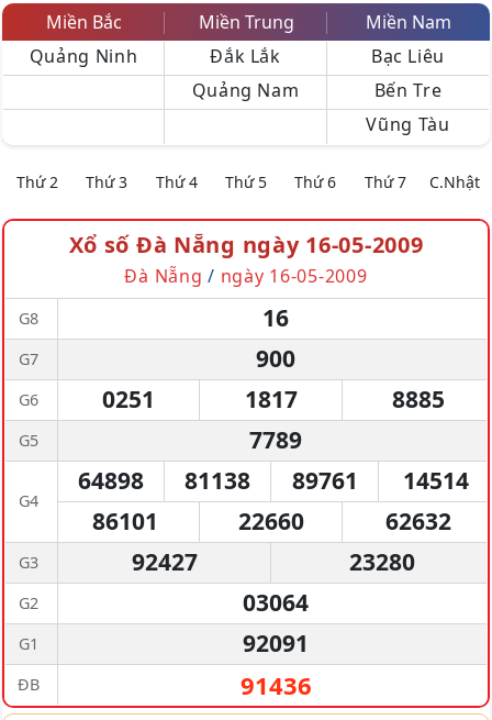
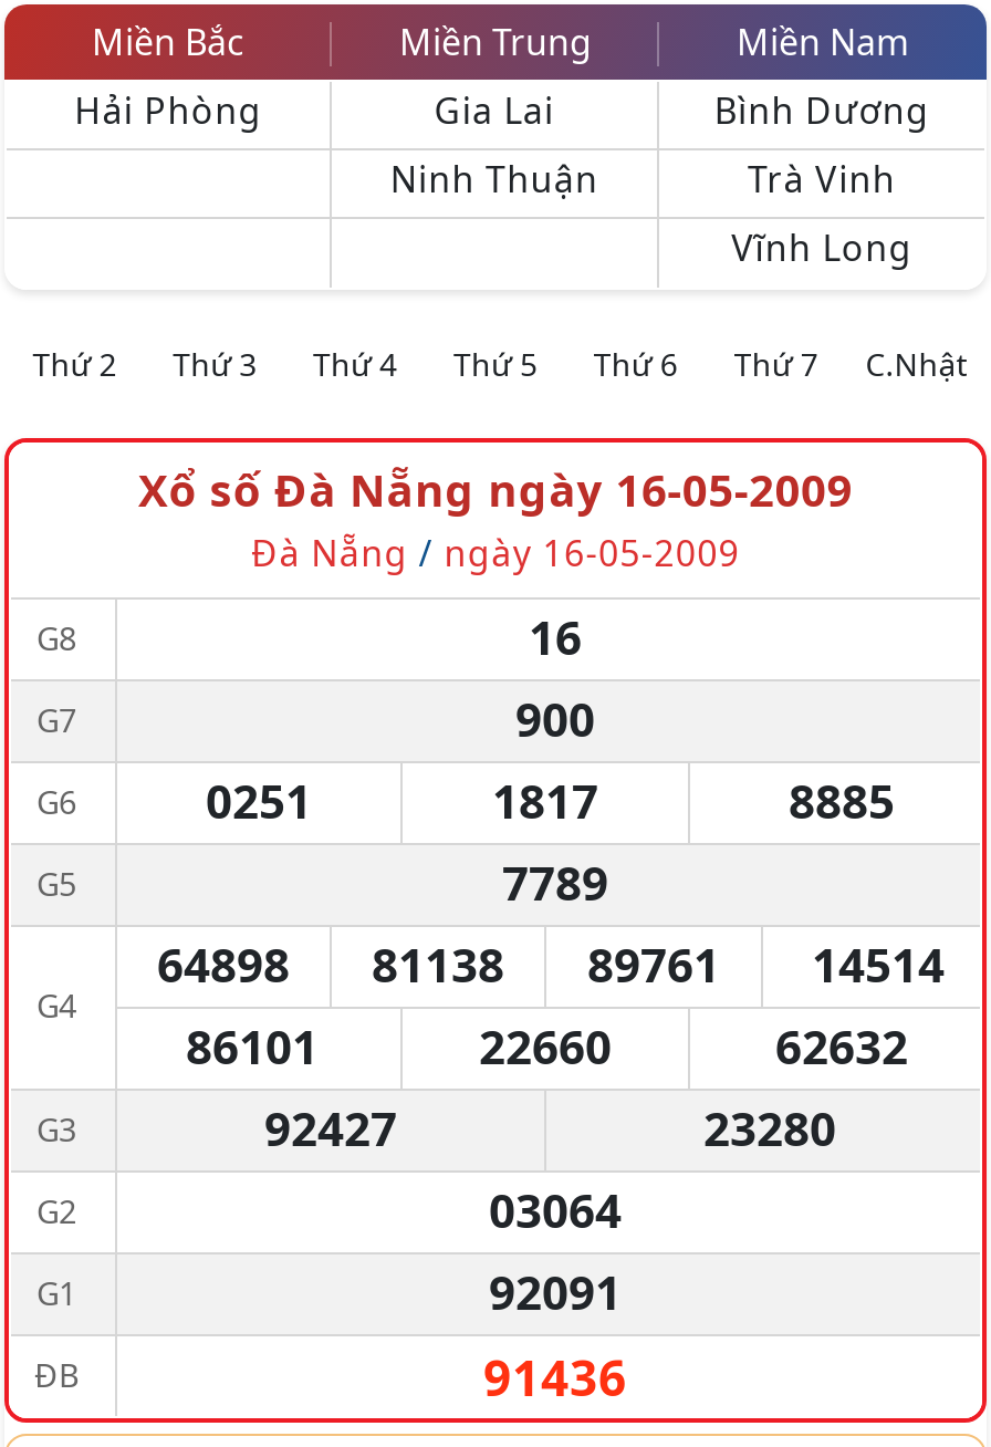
[29,44,299,102] Quảng Ninh | Đắk Lắk | Quảng Nam -> [75,86,599,204] Hải Phòng | Gia Lai | Ninh Thuận
[366,44,450,136] Bạc Liêu | Bến Tre | Vũng Tàu -> [714,86,930,272] Bình Dương | Trà Vinh | Vĩnh Long

